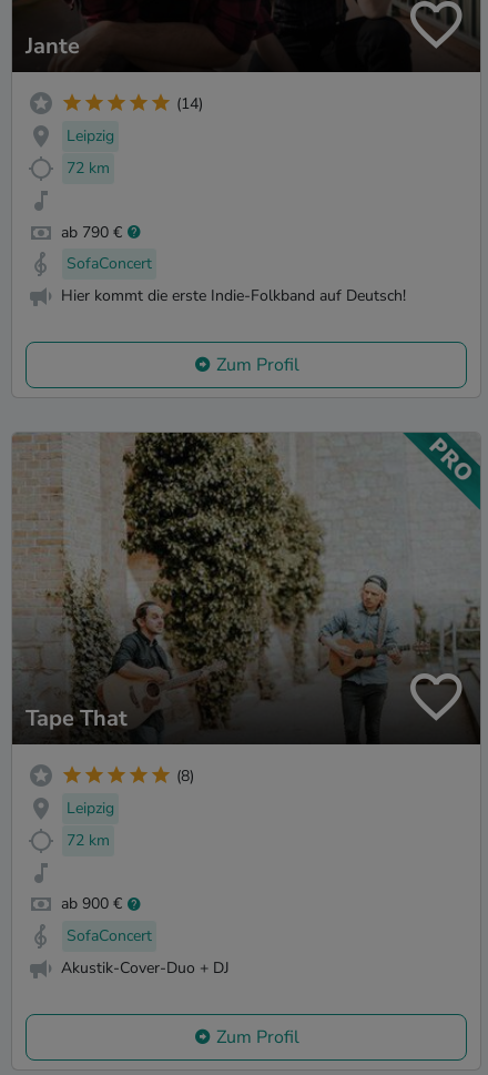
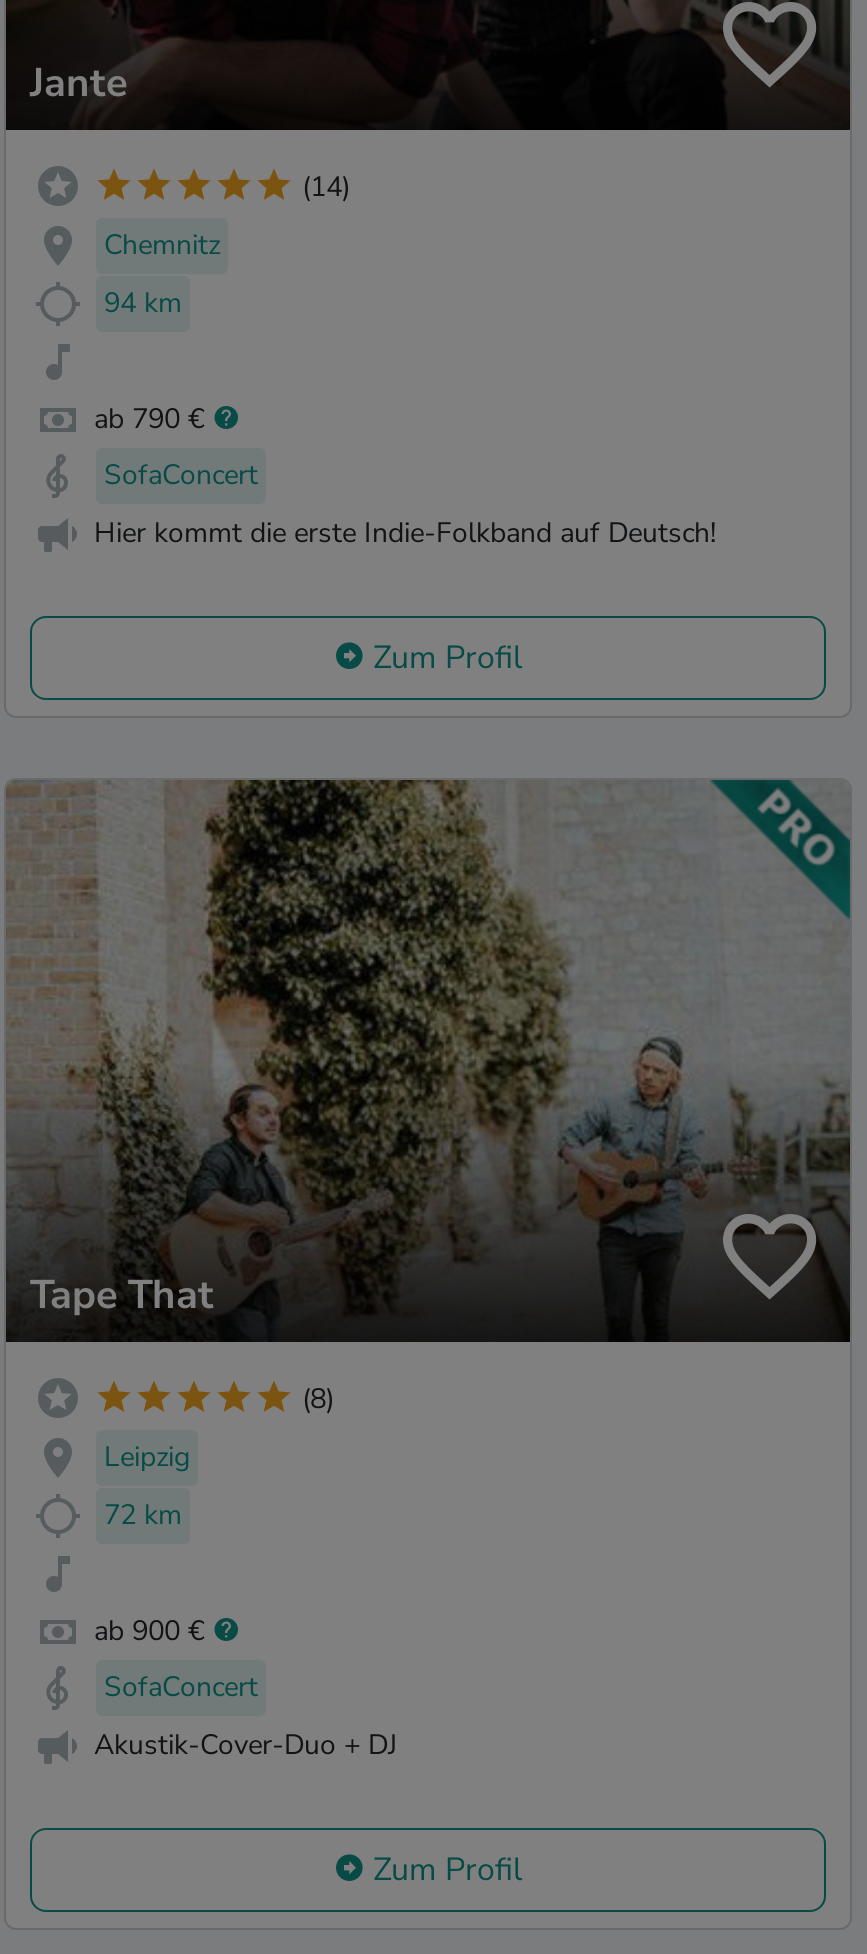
[67,125,114,147] Leipzig -> [104,226,220,264] Chemnitz
[67,157,110,179] 72 km -> [104,284,182,322] 94 km

